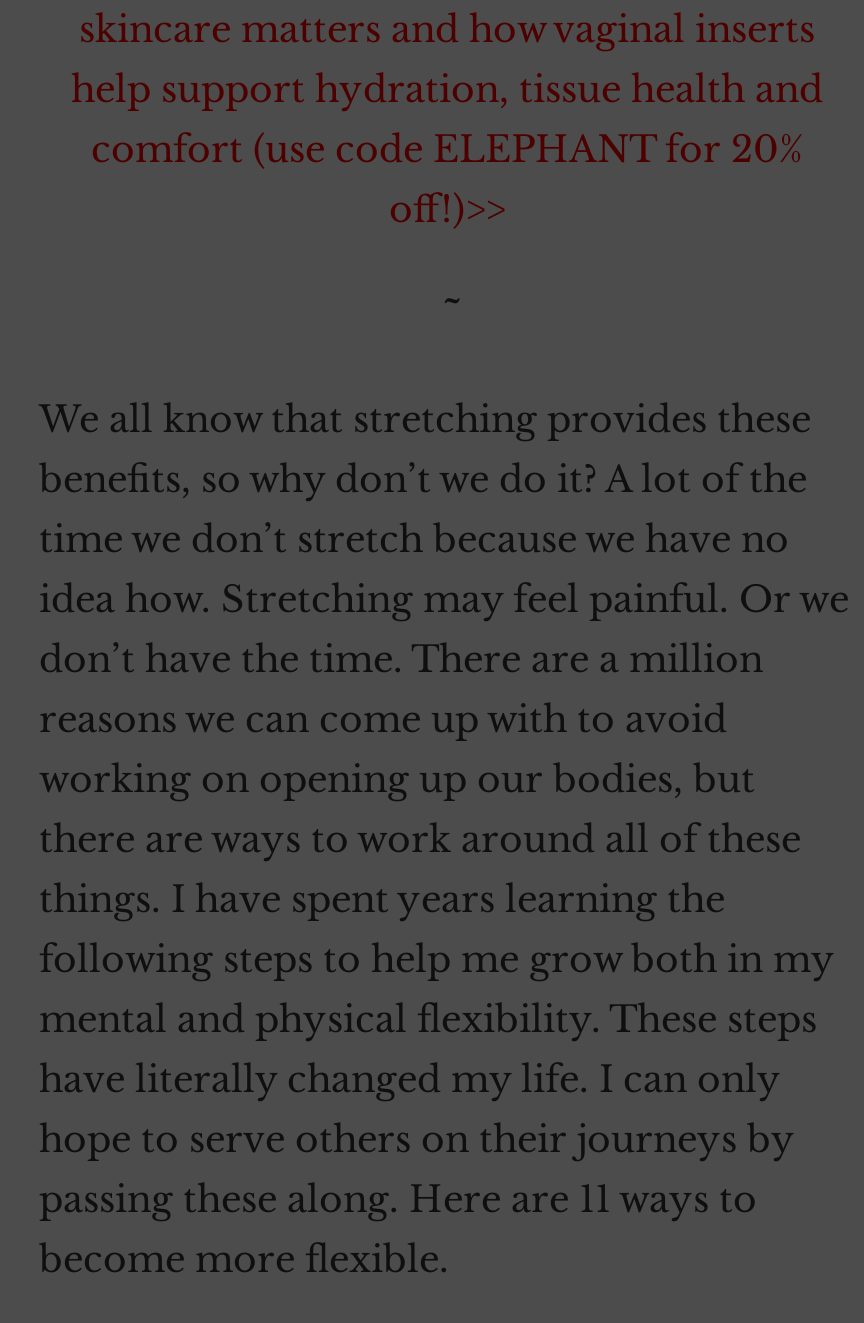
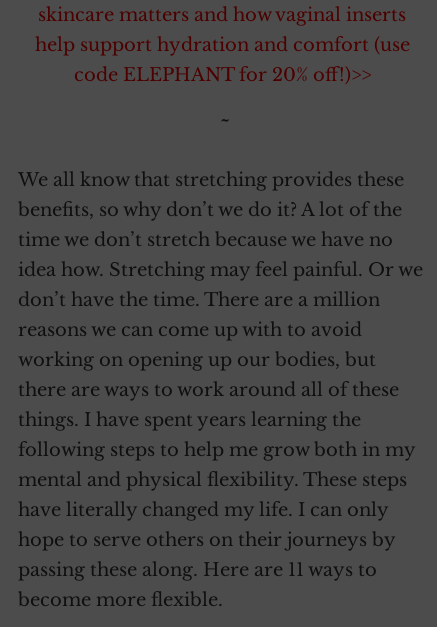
[71,68,823,232] help support hydration, tissue health and | comfort (use code ELEPHANT for 20% | off!)>> -> [34,34,409,86] help support hydration and comfort (use | code ELEPHANT for 20% off!)>>

